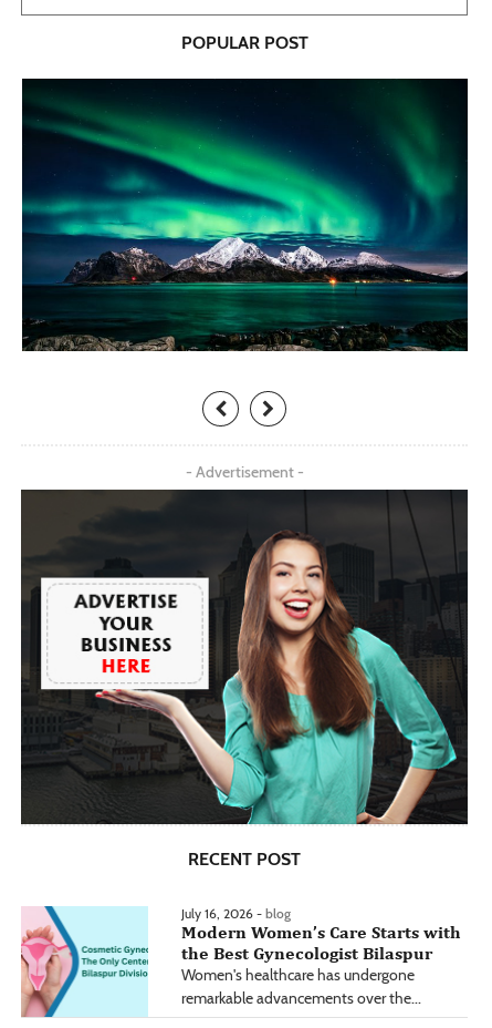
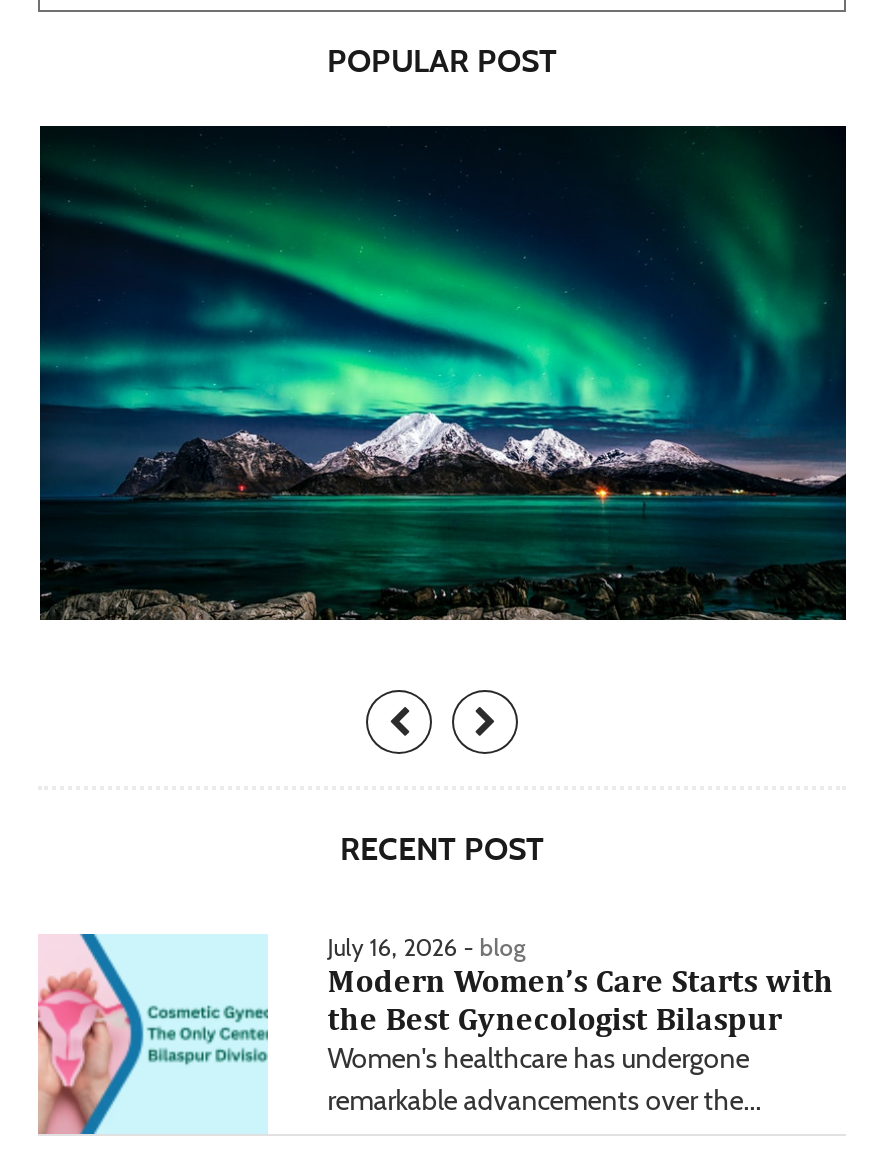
[185,462,303,482] - Advertisement - -> none
[20,489,469,825] [image] -> none

